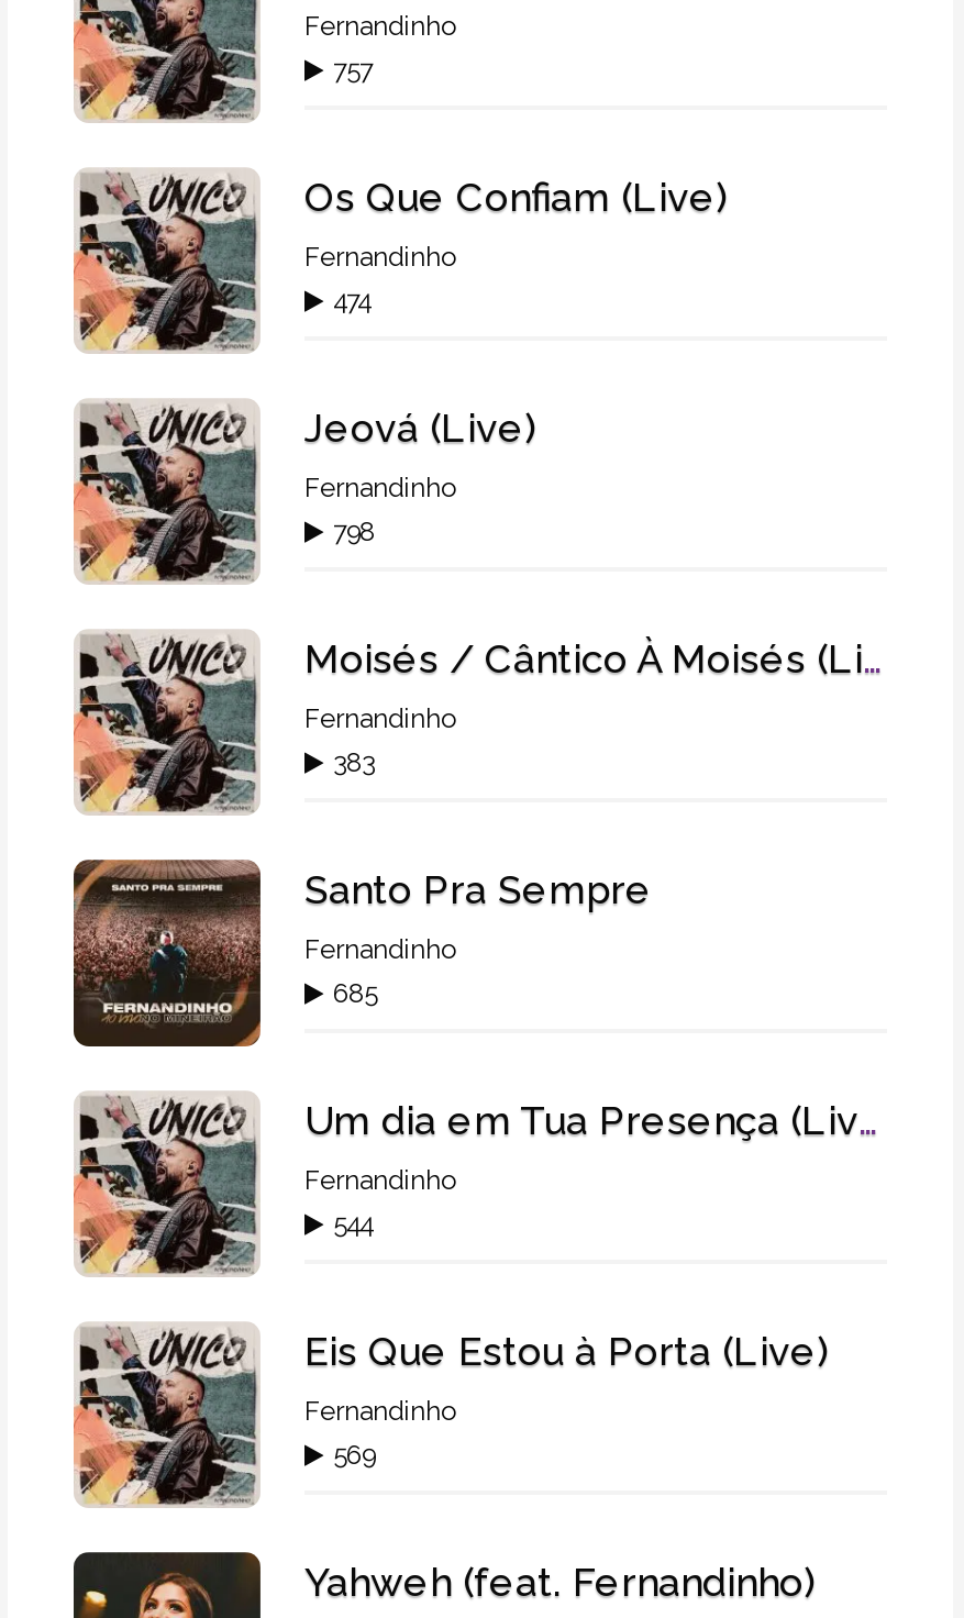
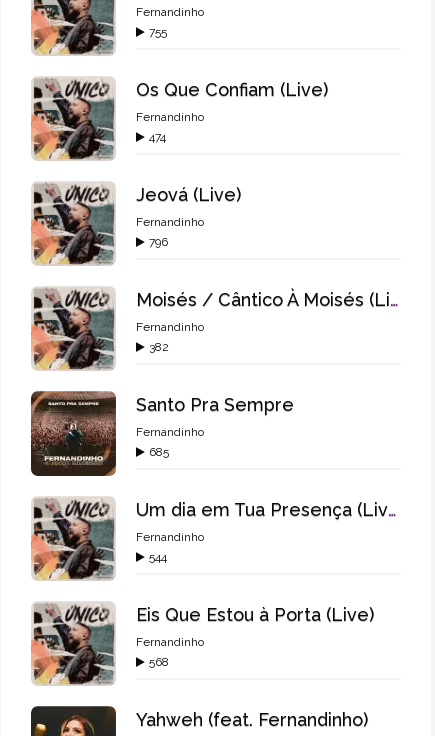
[333,55,373,86] 757 -> [149,25,167,39] 755
[333,517,375,548] 798 -> [149,235,168,249] 796
[333,748,375,779] 383 -> [149,340,169,354] 382
[333,1440,375,1471] 569 -> [149,655,169,669] 568

